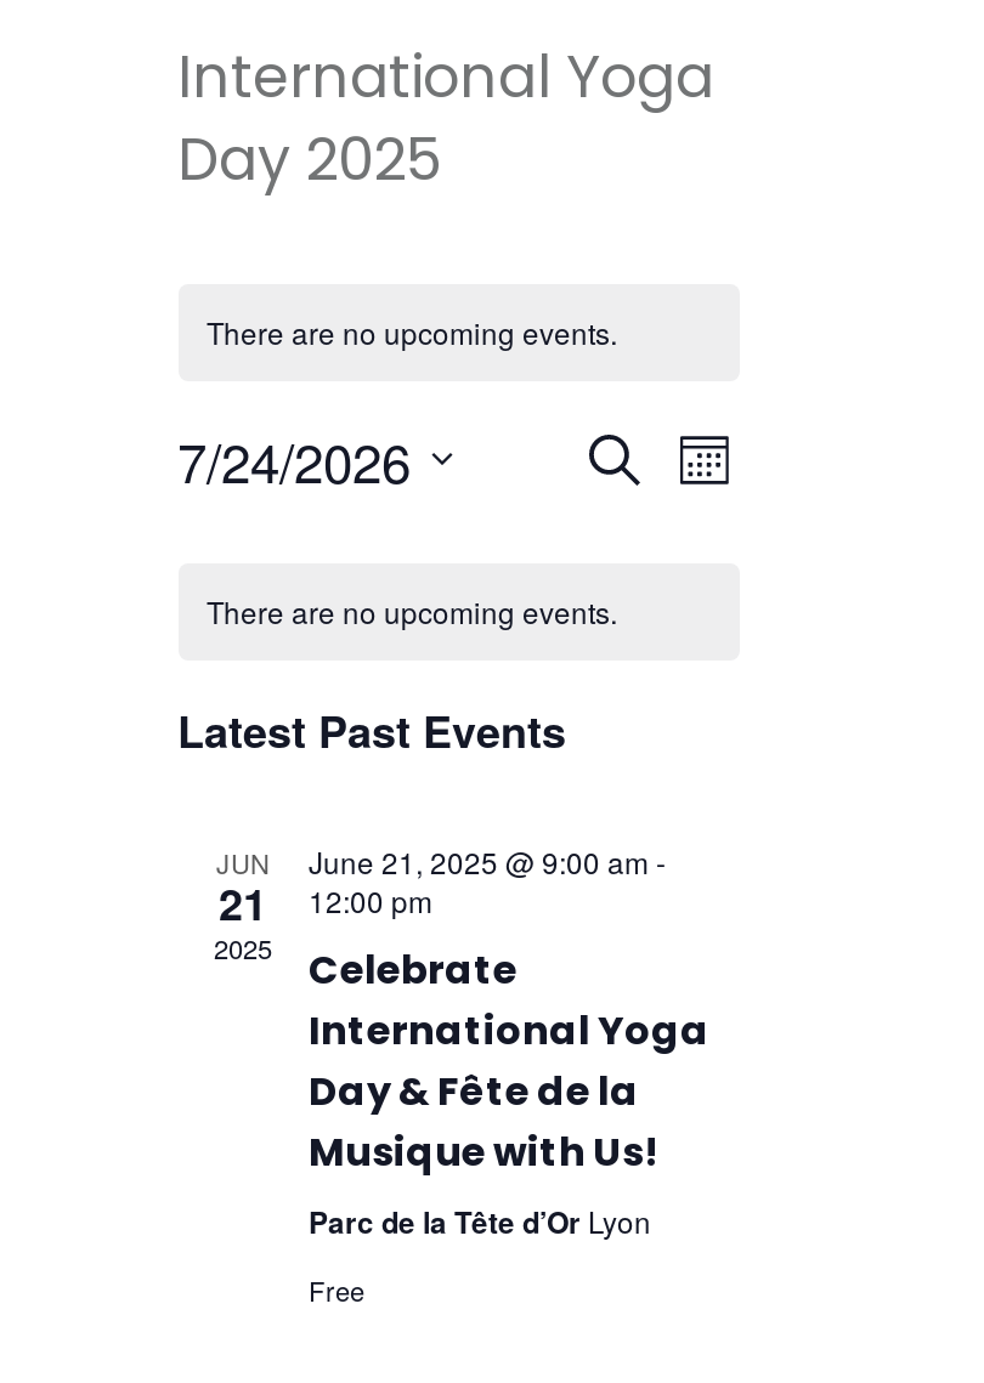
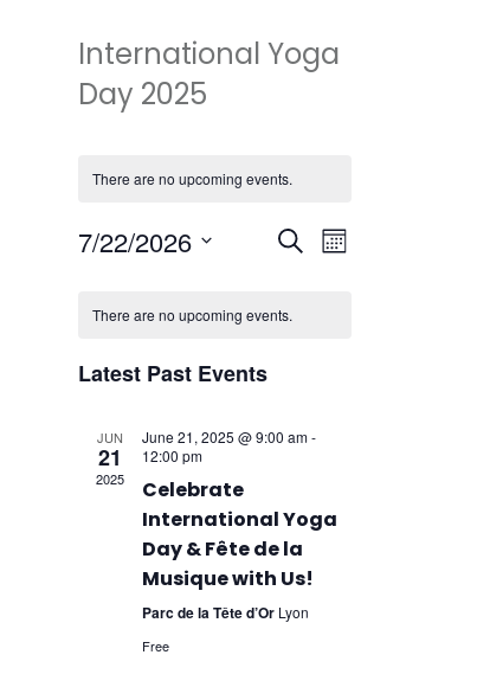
[177,422,411,498] 7/24/2026 -> [78,223,191,259] 7/22/2026

